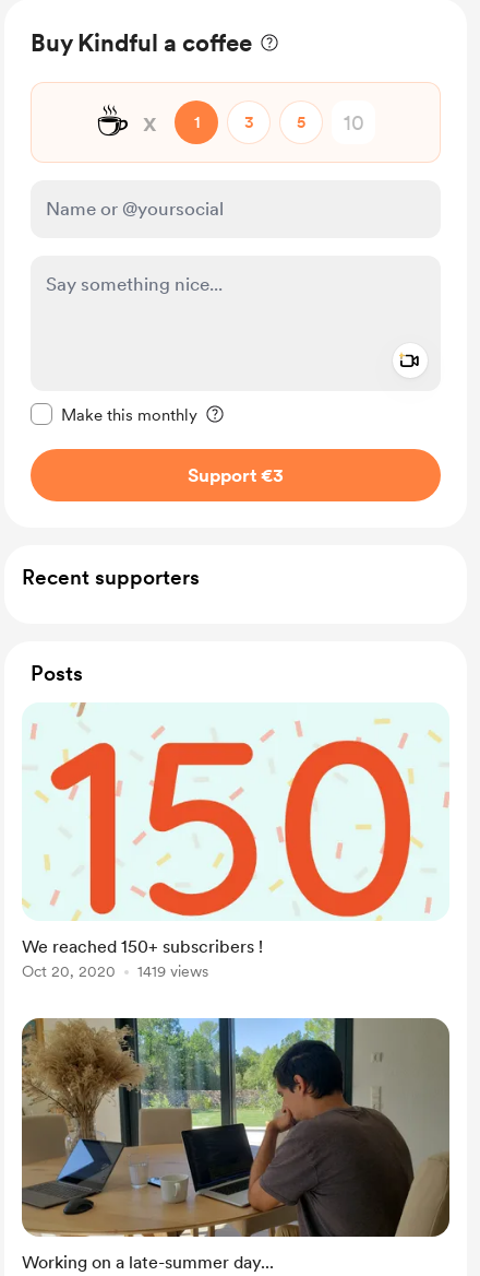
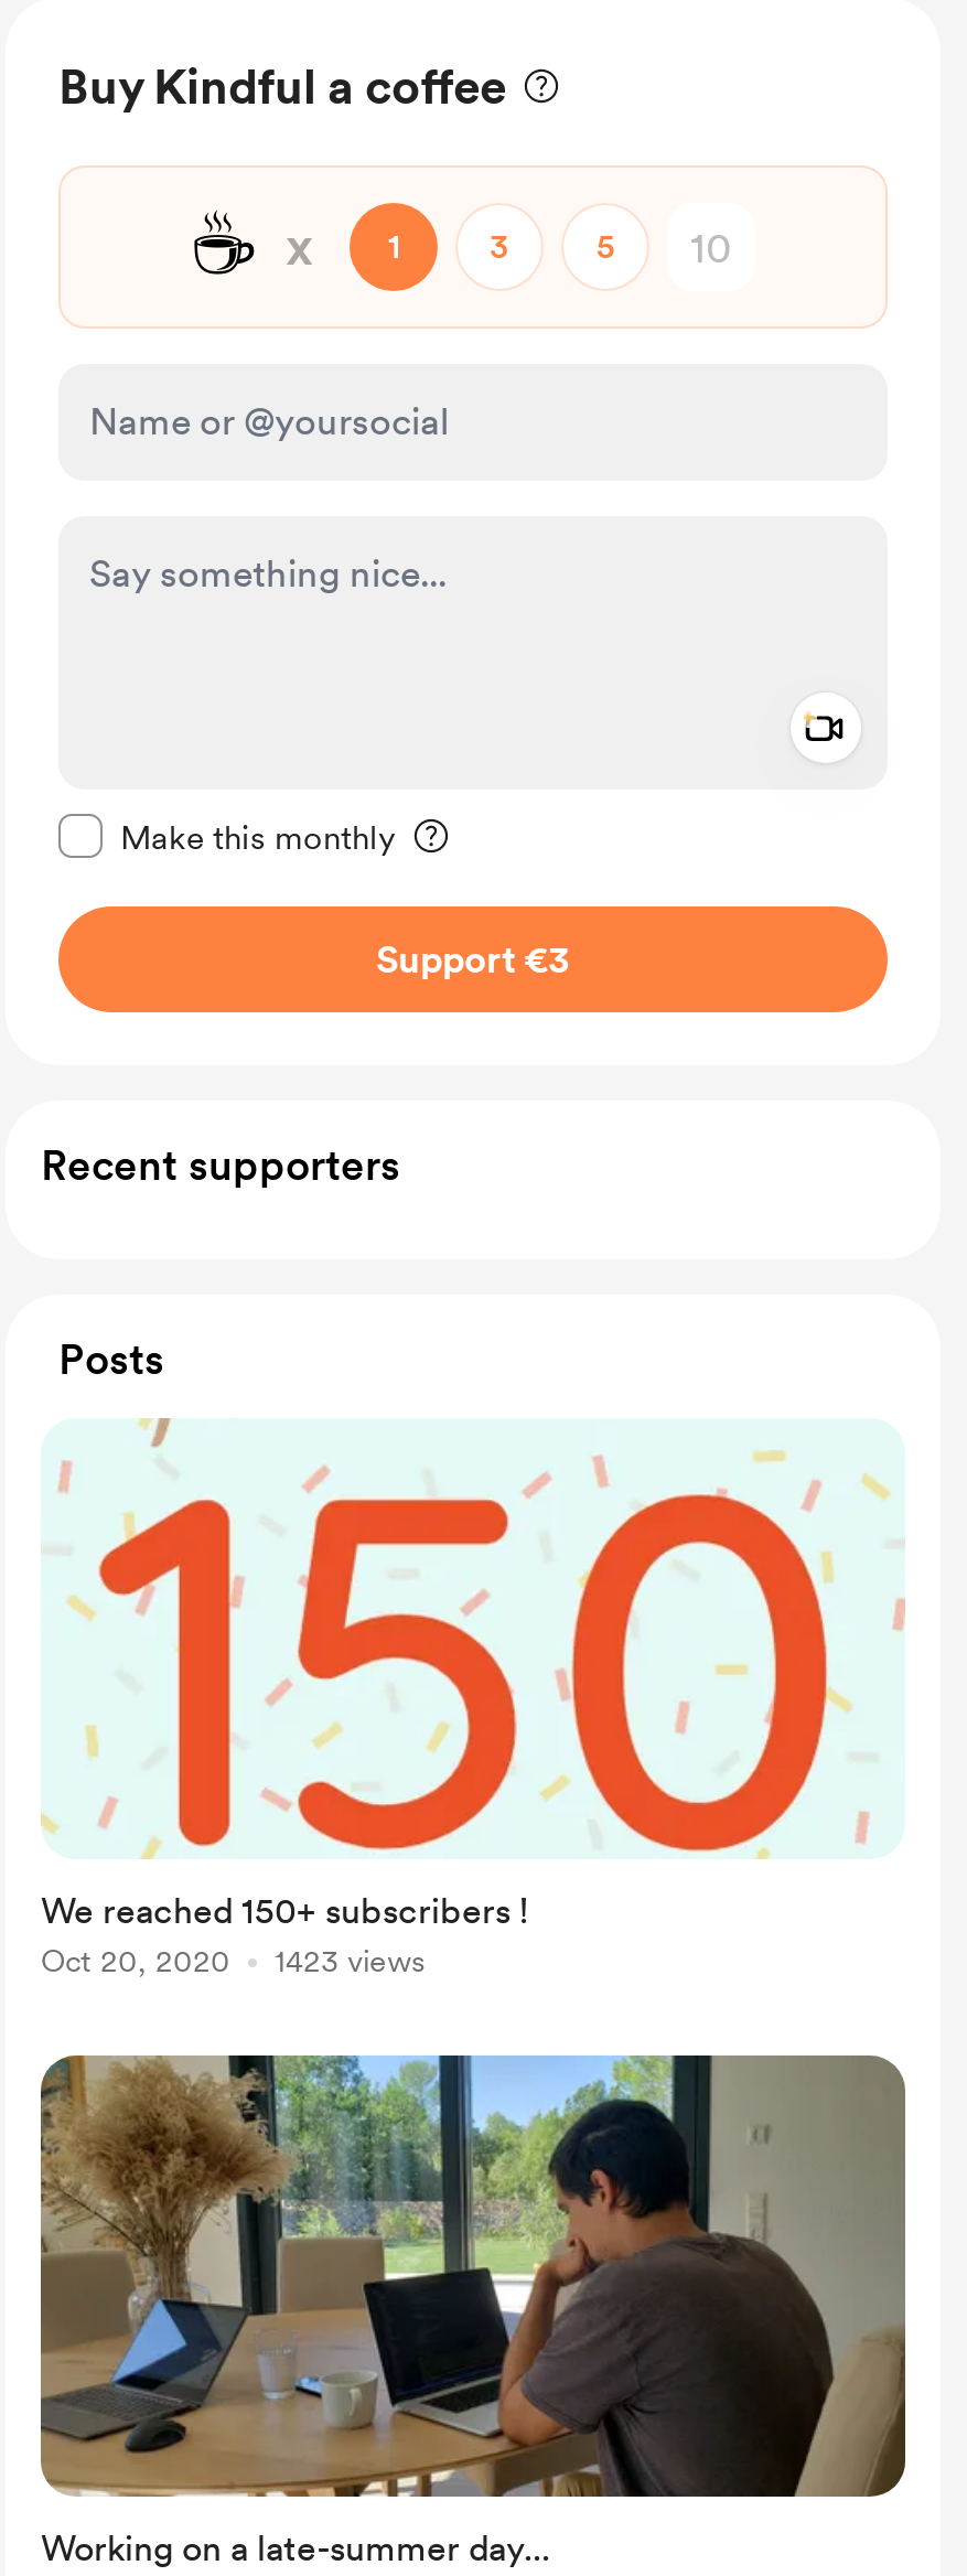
[22,962,208,980] Oct 20, 2020 1419 views -> [41,1943,425,1978] Oct 20, 2020 1423 views

